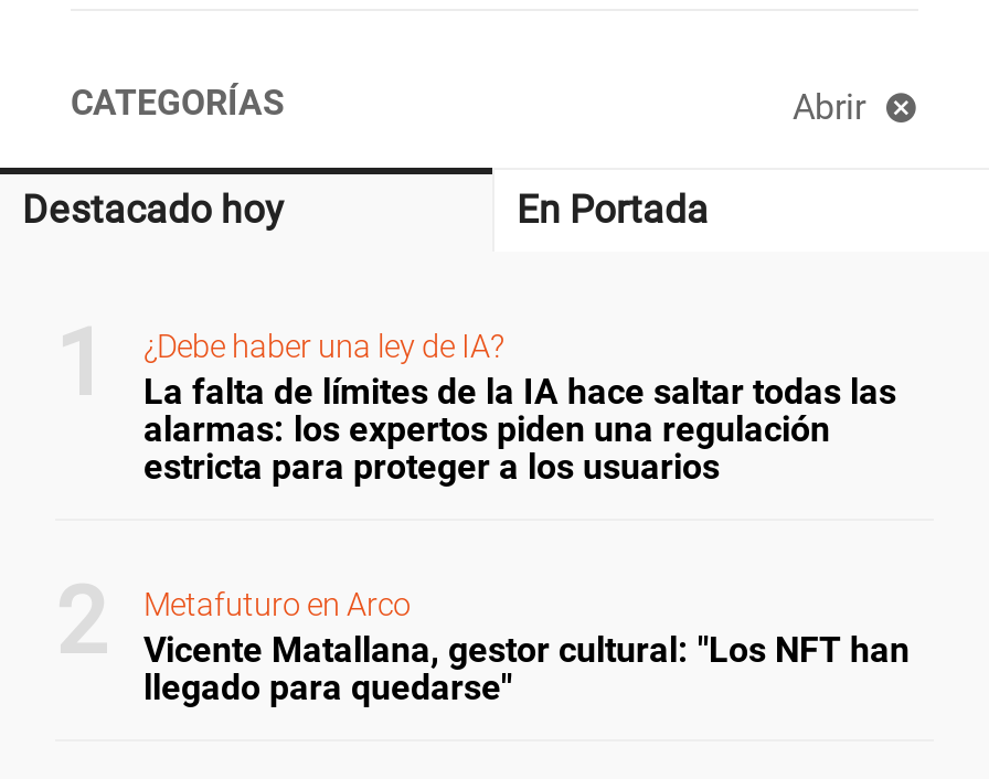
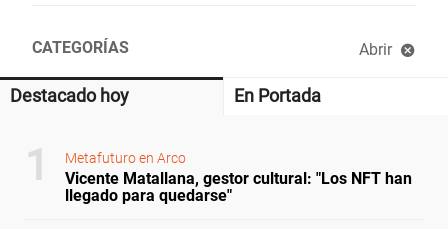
[143,329,896,488] ¿Debe haber una ley de IA? | La falta de límites de la IA hace saltar todas las | alarmas: los expertos piden una regulación | estricta para proteger a los usuarios -> none

